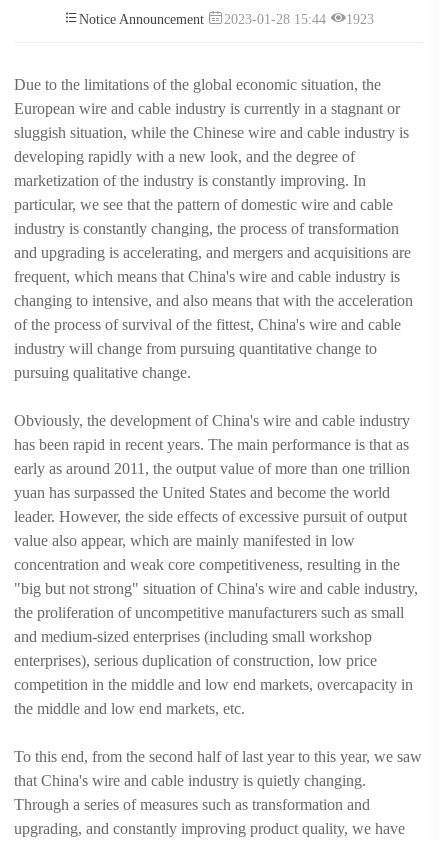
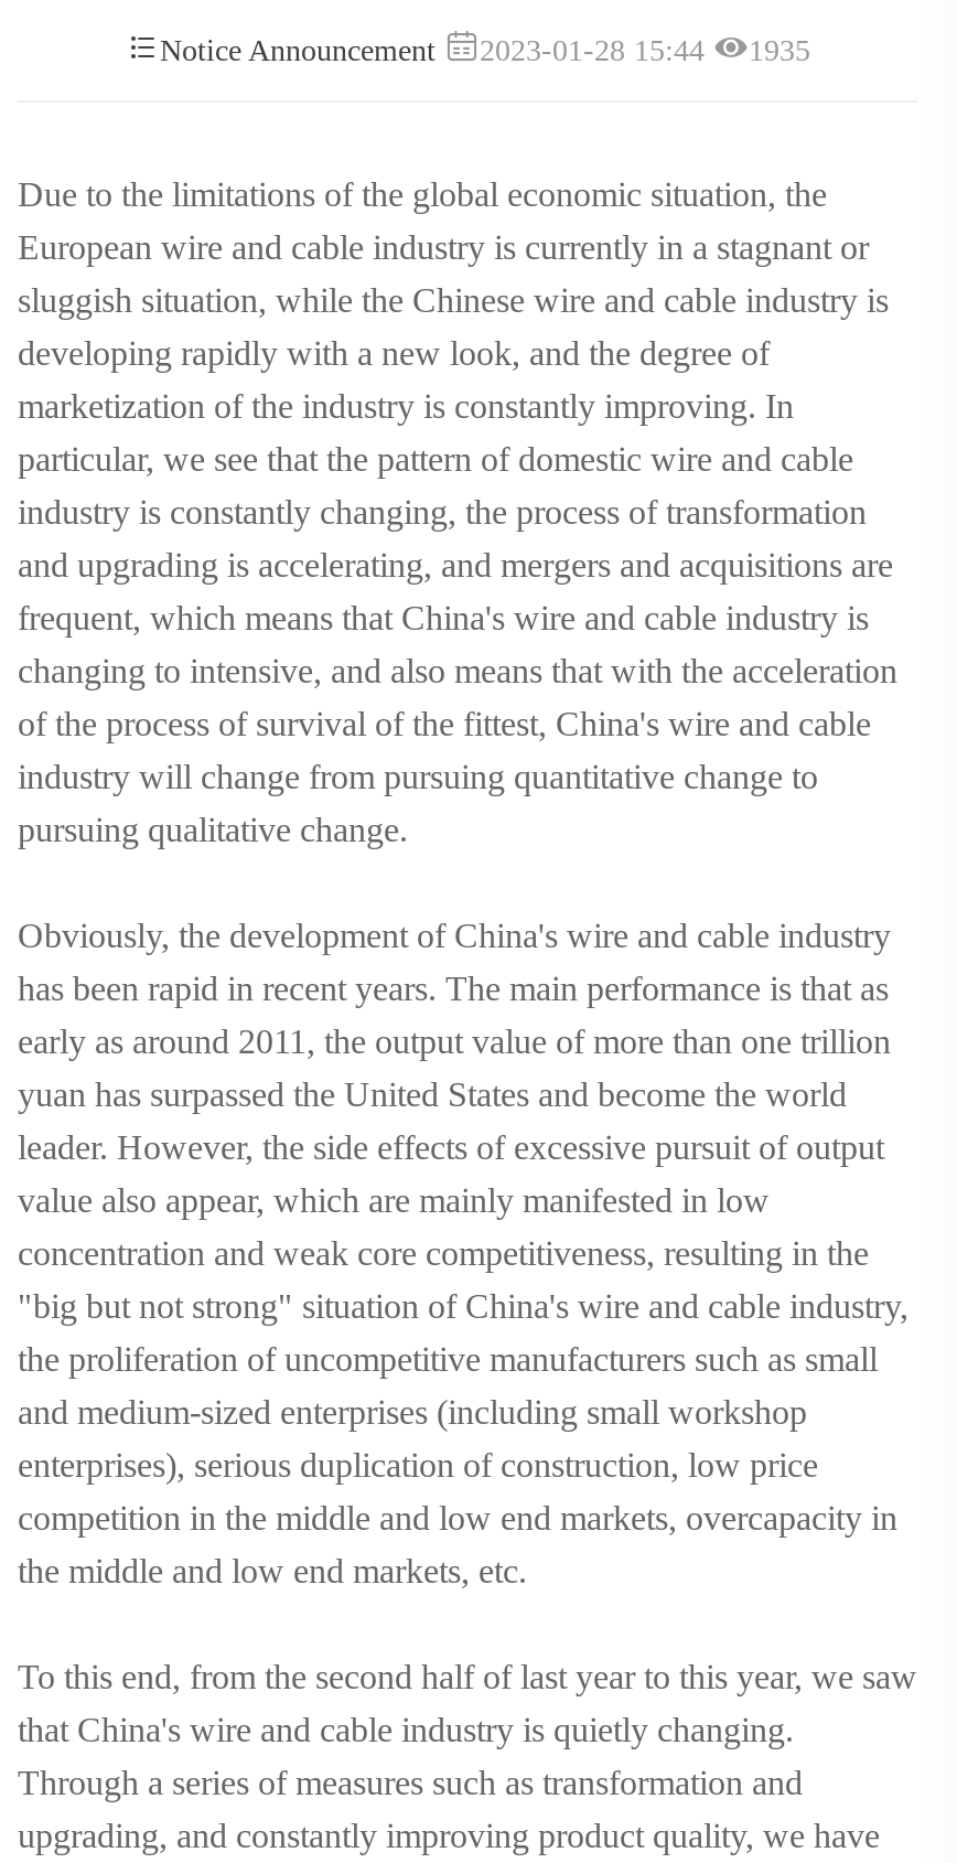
[78,12,373,27] Notice Announcement 2023-01-28 15:44 1923 -> [160,34,810,67] Notice Announcement 2023-01-28 15:44 1935

